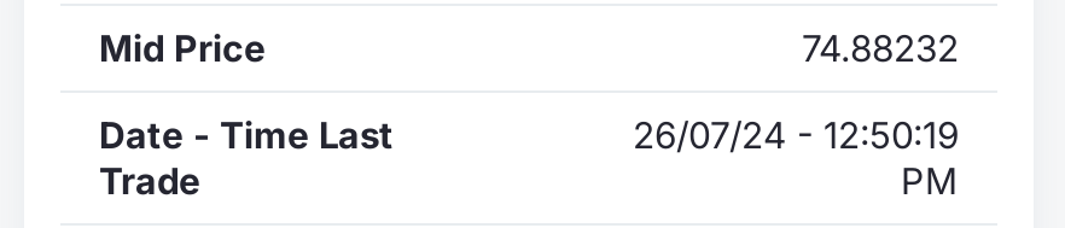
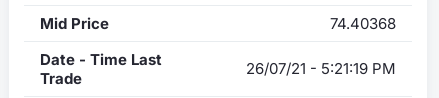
[802,24,959,70] 74.88232 -> [330,13,396,32] 74.40368
[633,111,959,203] 26/07/24 - 12:50:19 | PM -> [246,58,396,77] 26/07/21 - 5:21:19 PM

